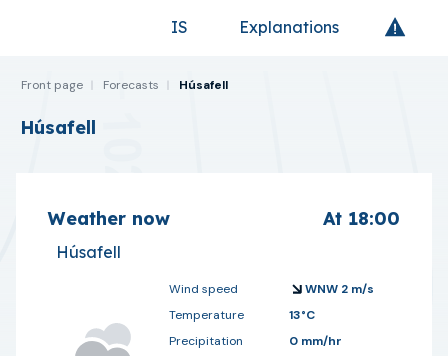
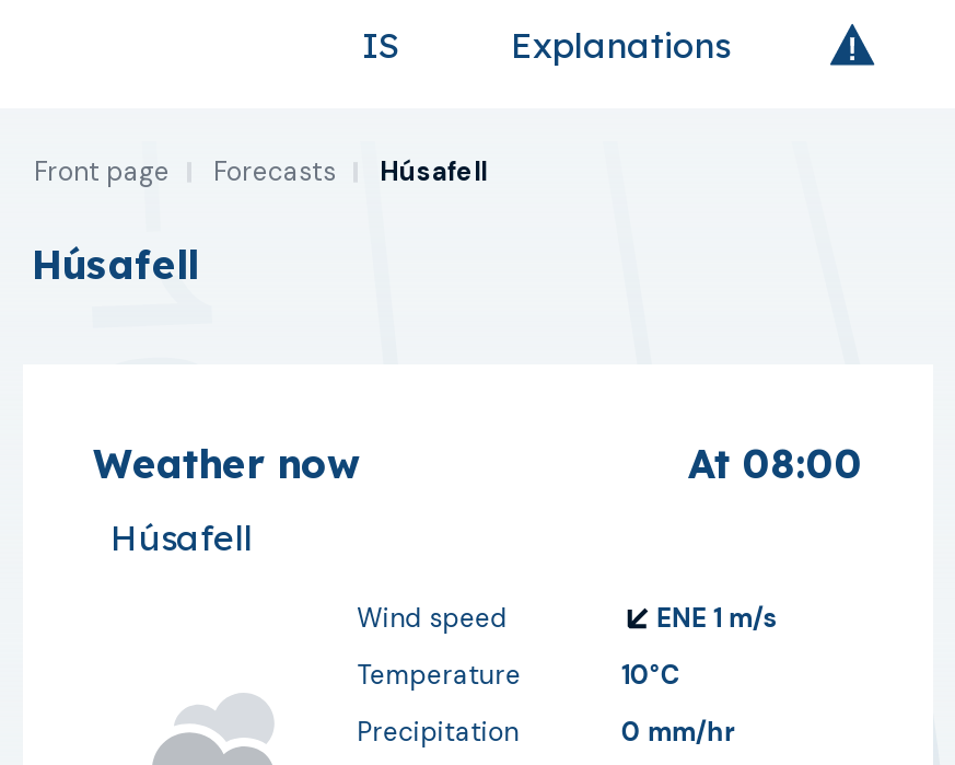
[323,207,400,230] At 18:00 -> [688,439,863,489] At 08:00
[305,281,374,297] WNW 2 m/s -> [656,601,778,636] ENE 1 m/s
[289,307,315,323] 13°C -> [621,658,680,693] 10°C

